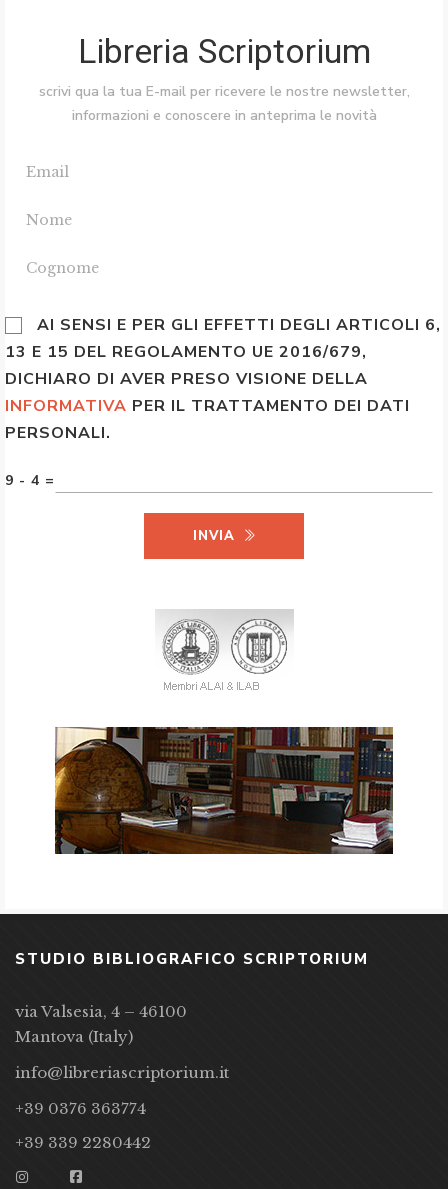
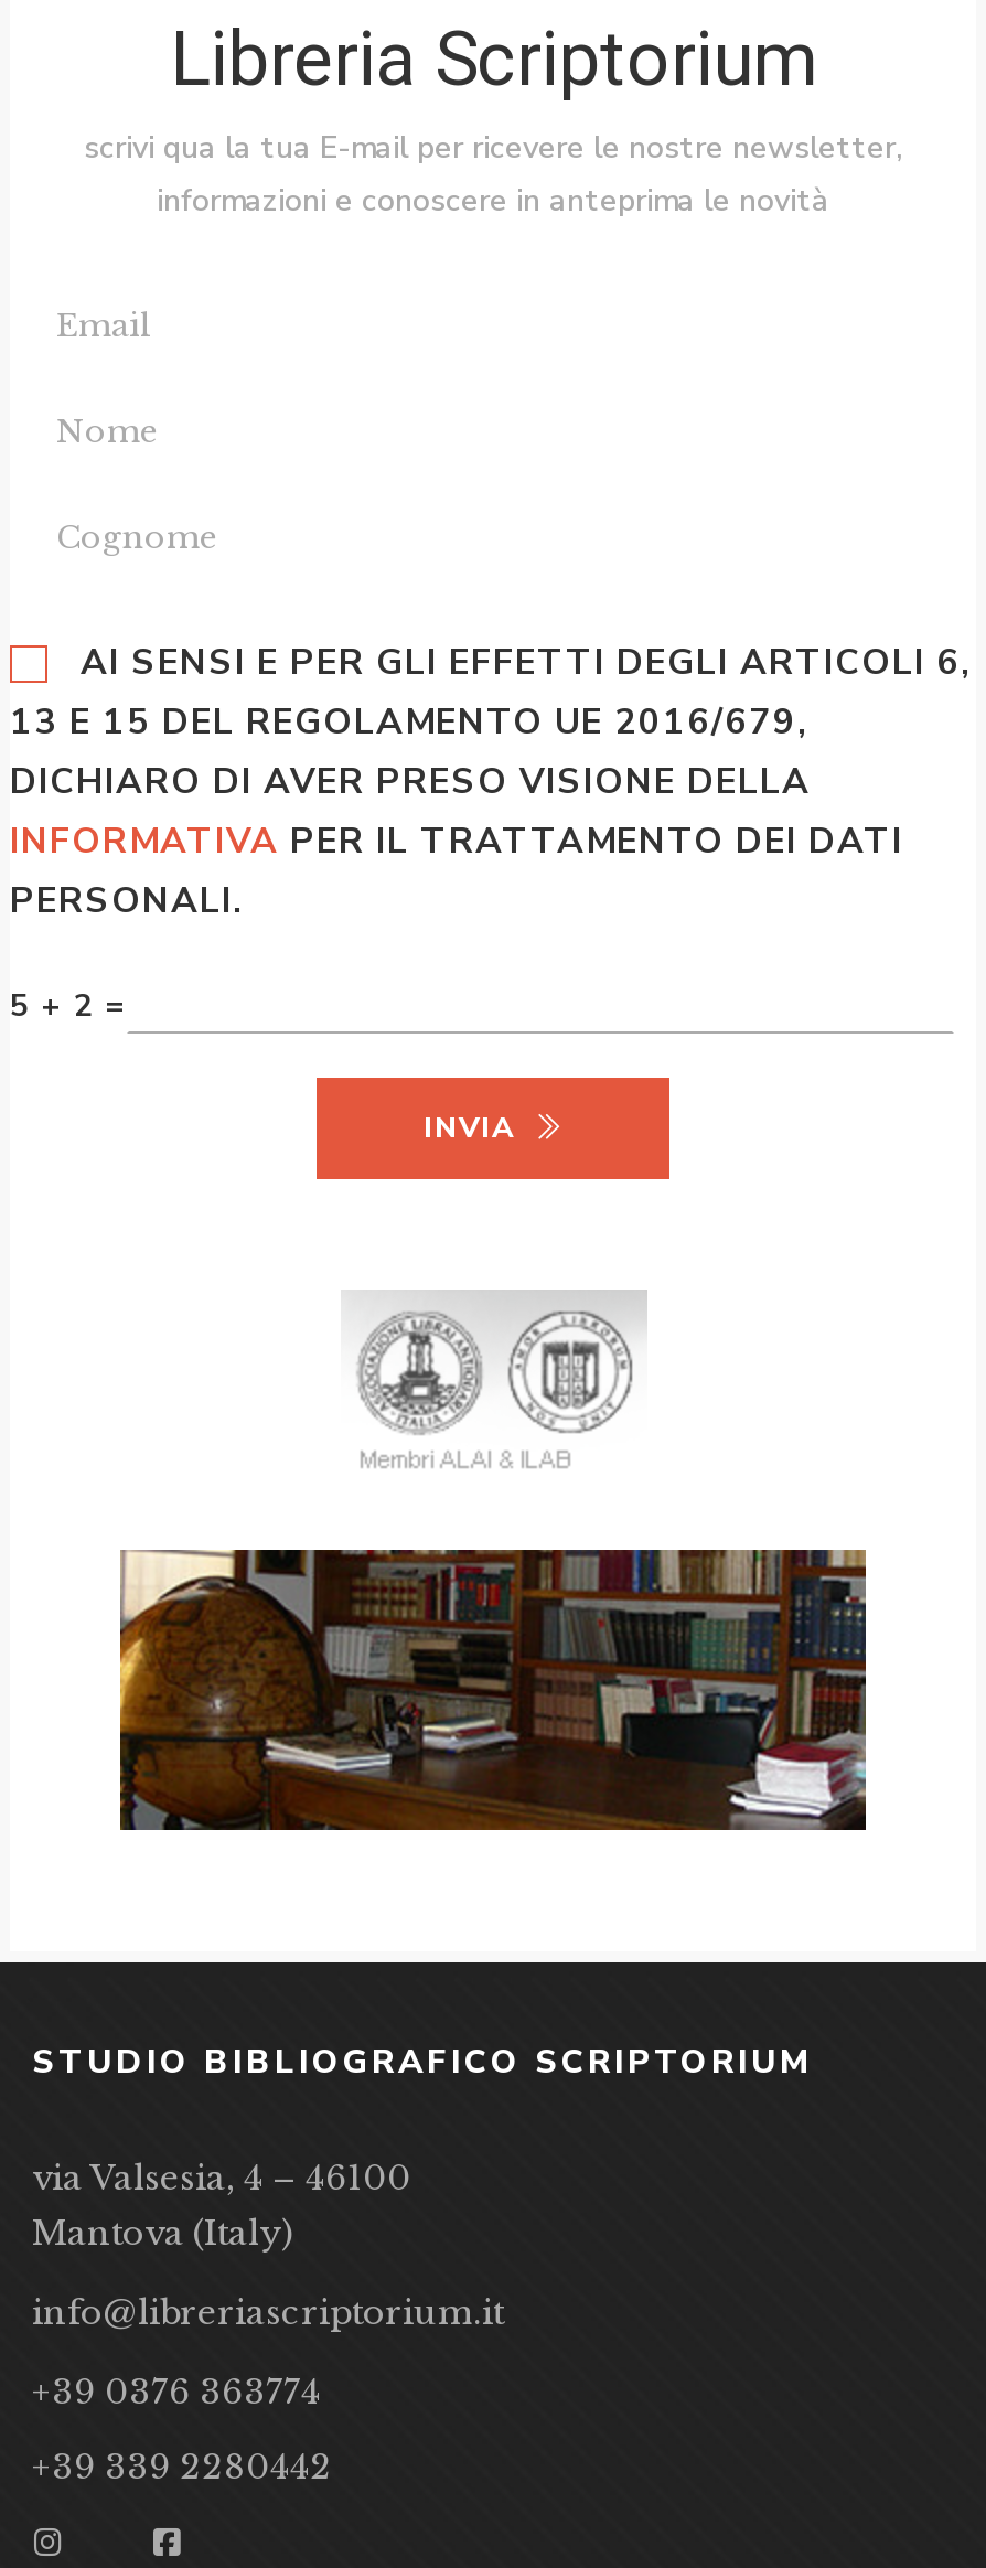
[5,471,55,490] 9 - 4 = -> [10,984,127,1026] 5 + 2 =

